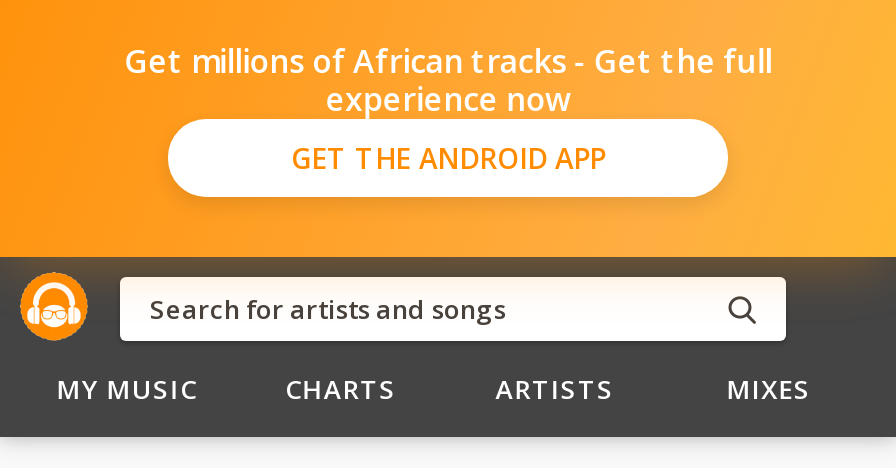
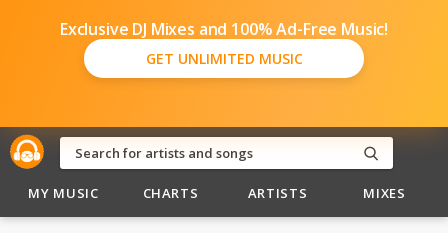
[124,39,772,177] Get millions of African tracks - Get the full | experience now | GET THE ANDROID APP -> [60,18,388,68] Exclusive DJ Mixes and 100% Ad-Free Music! | GET UNLIMITED MUSIC

